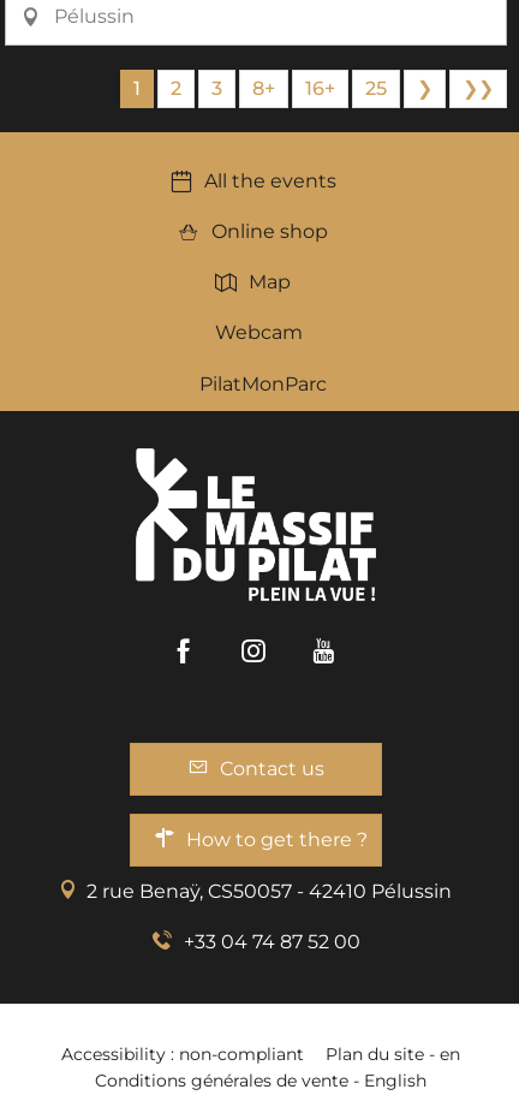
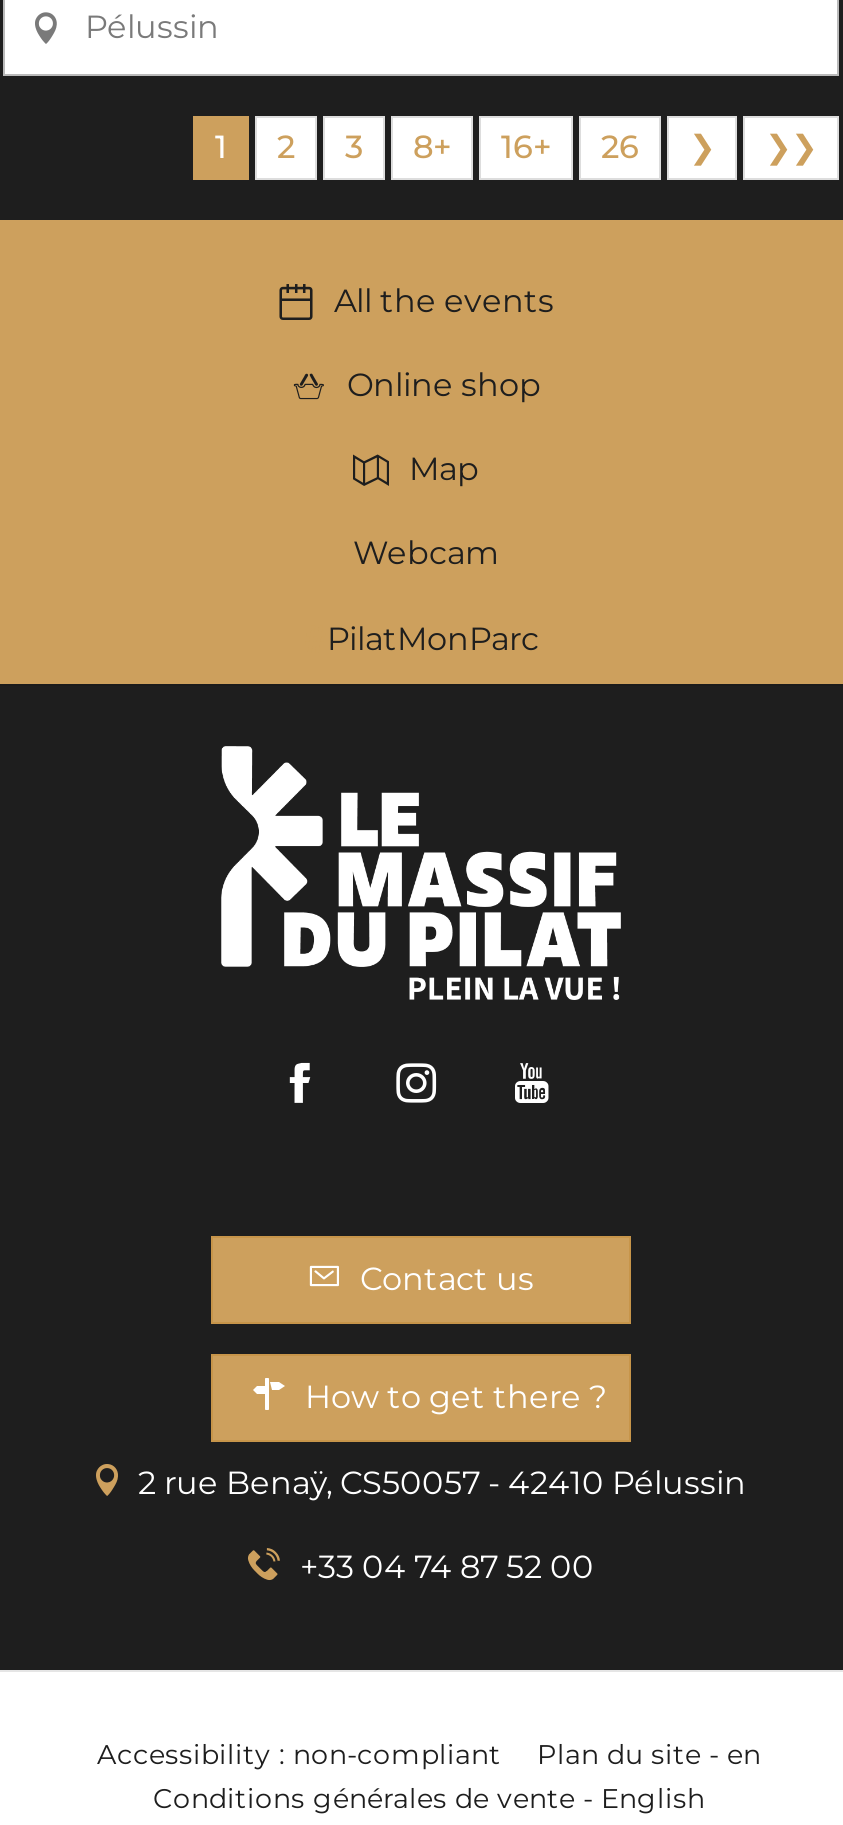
[365,76,387,99] 25 -> [601,127,639,165] 26

